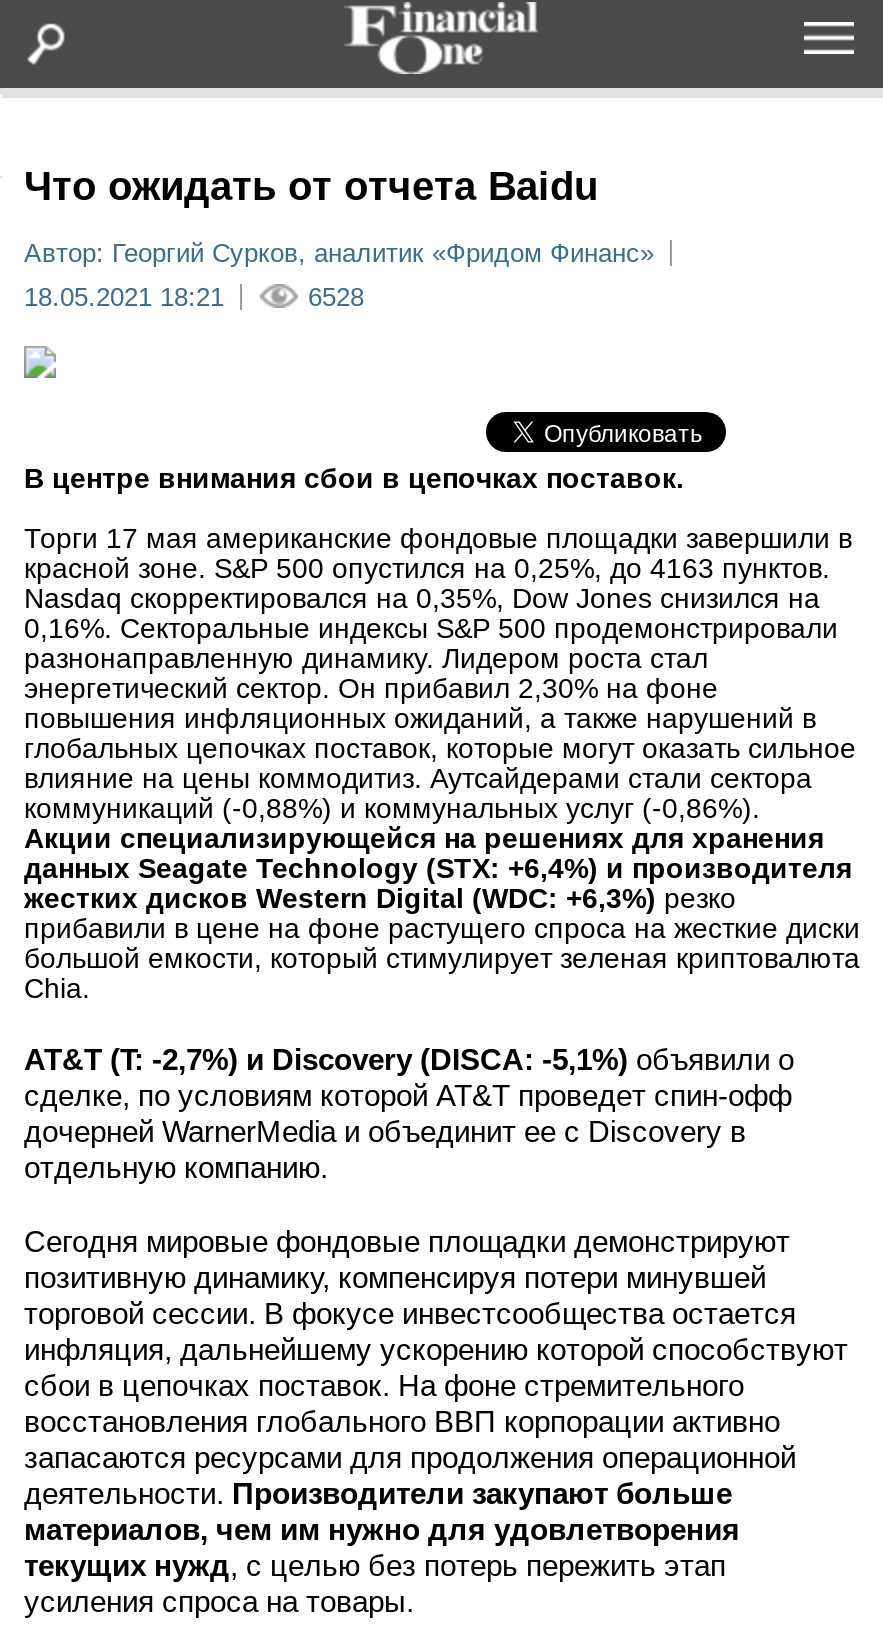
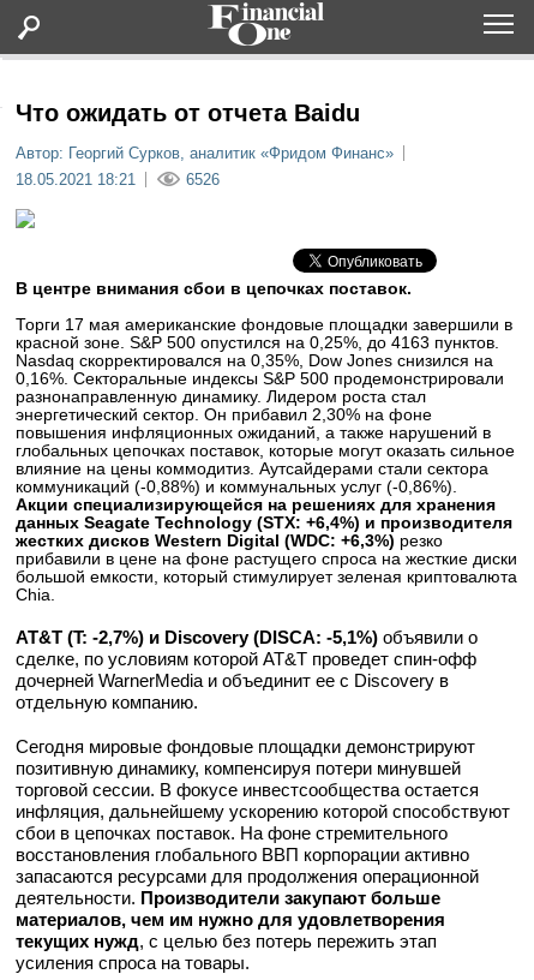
[308,282,364,312] 6528 -> [186,171,220,189] 6526

